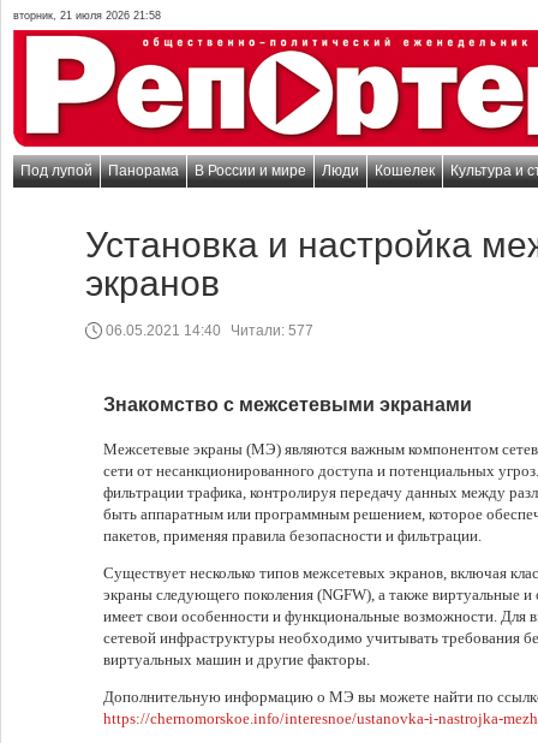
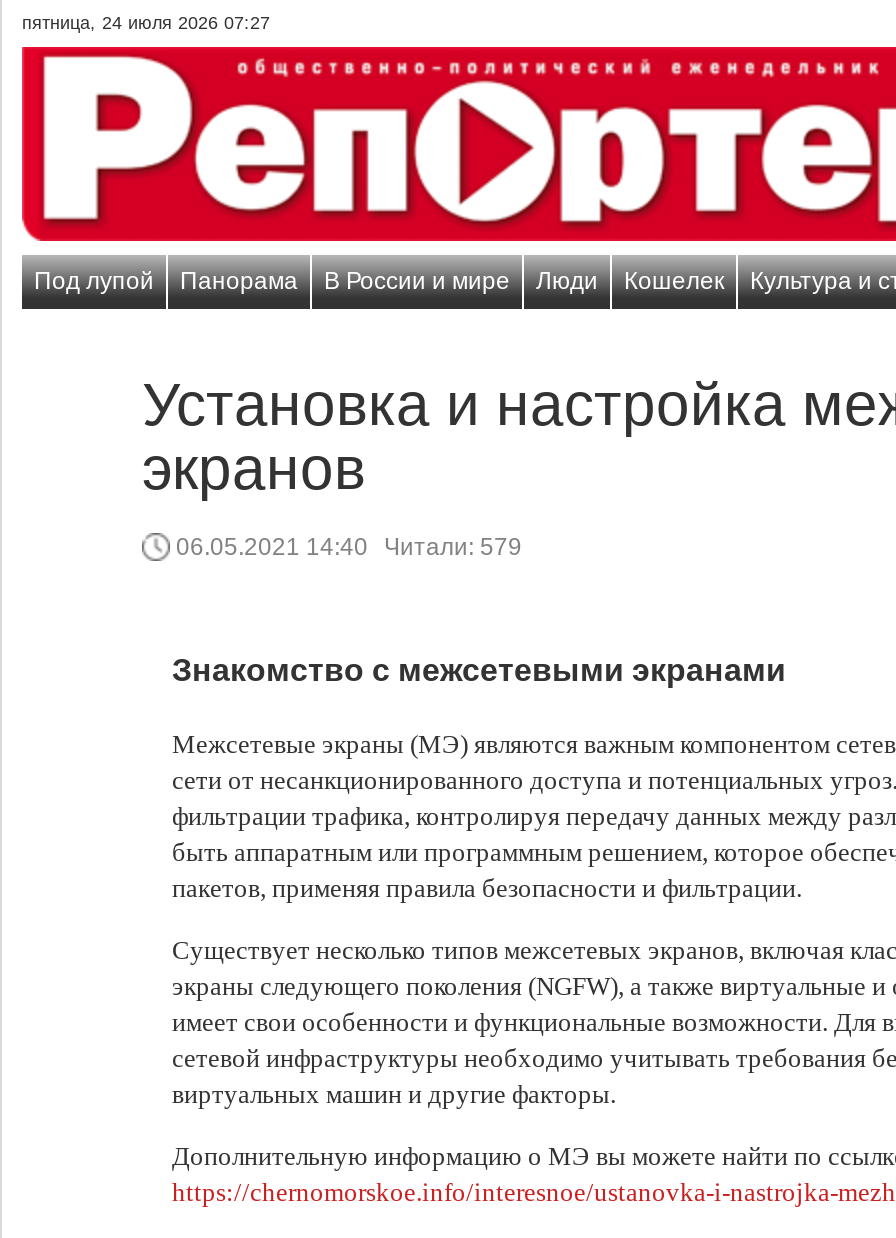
[13,10,161,22] вторник, 21 июля 2026 21:58 -> [22,13,270,33] пятница, 24 июля 2026 07:27
[102,322,313,339] 06.05.2021 14:40 Читали: 577 -> [170,533,522,561] 06.05.2021 14:40 Читали: 579

